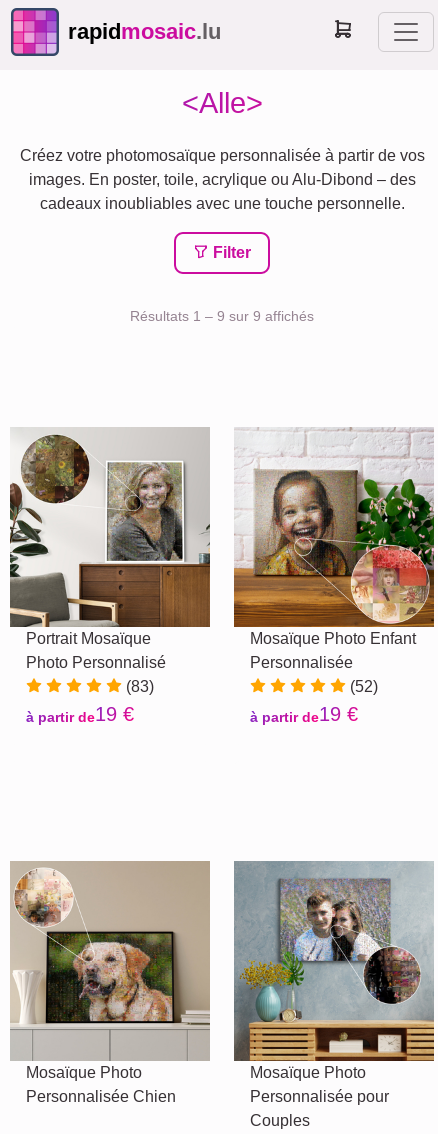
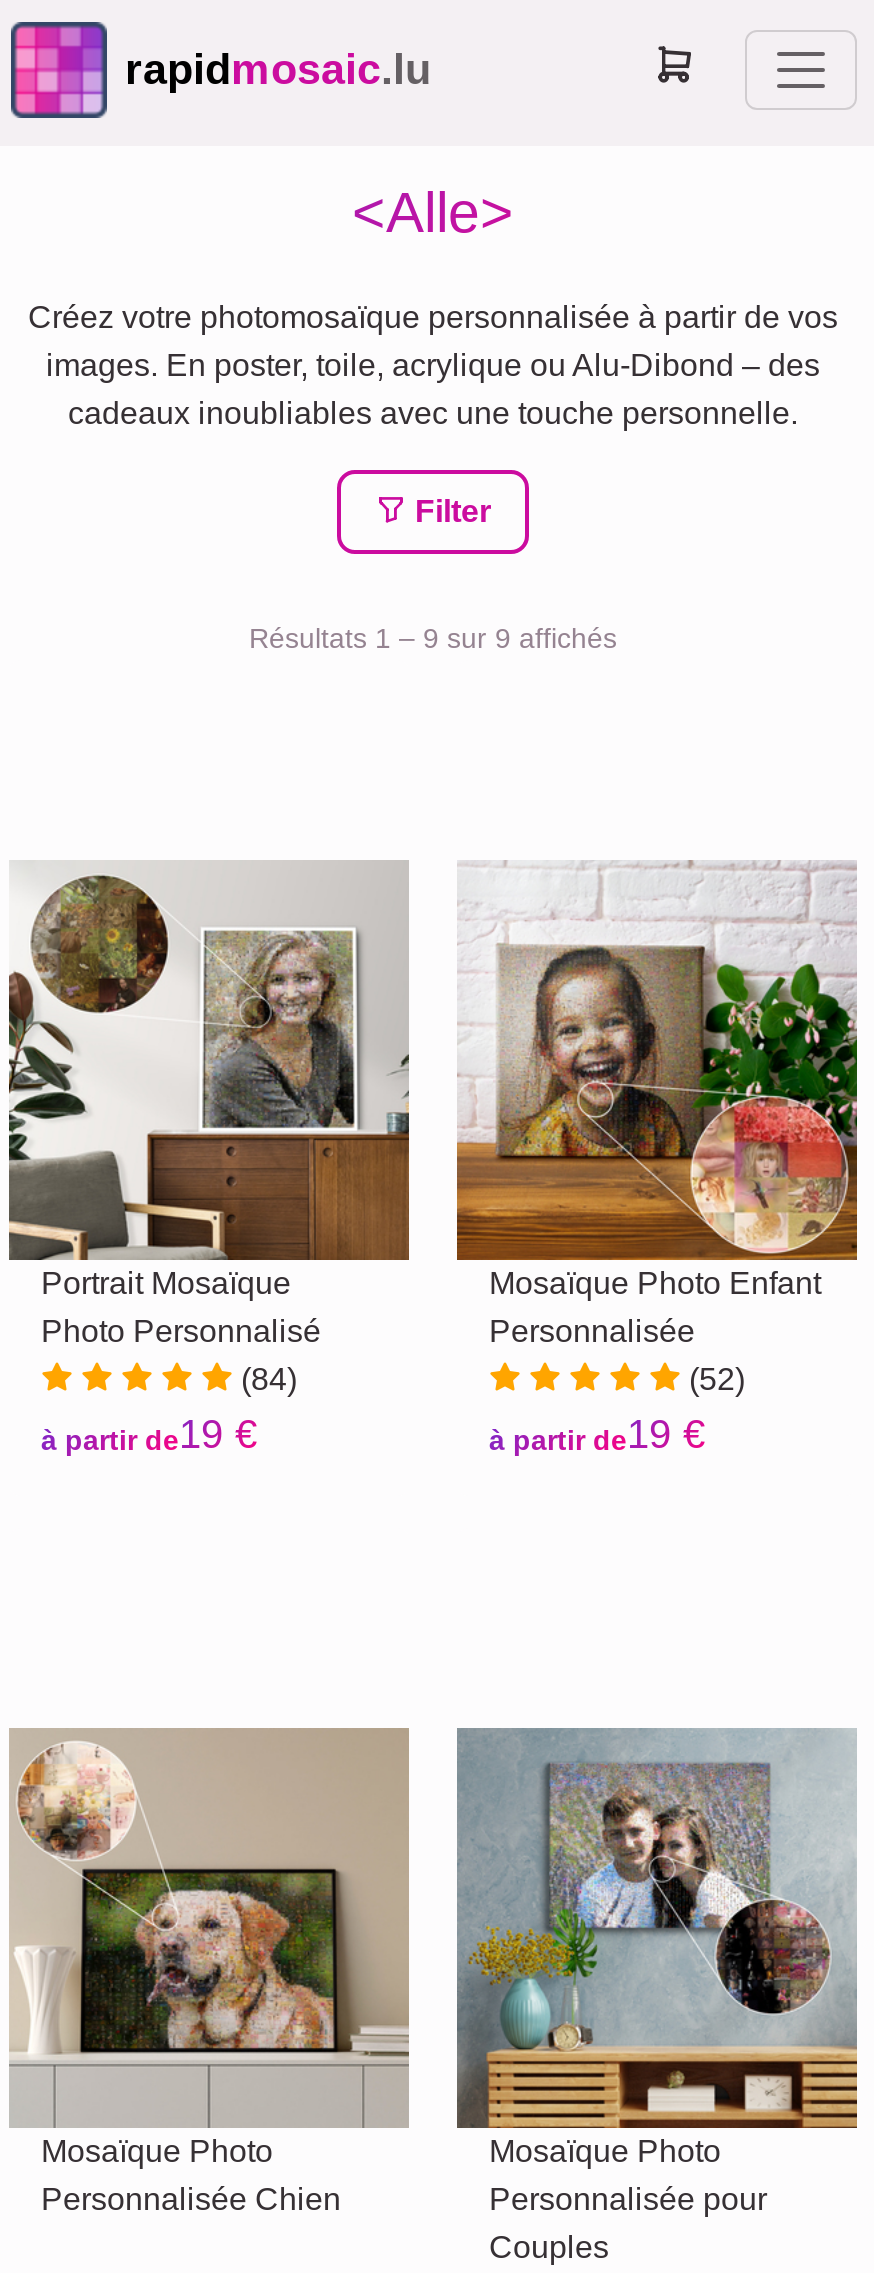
[122,678,154,695] (83) -> [233,1362,297,1396] (84)

